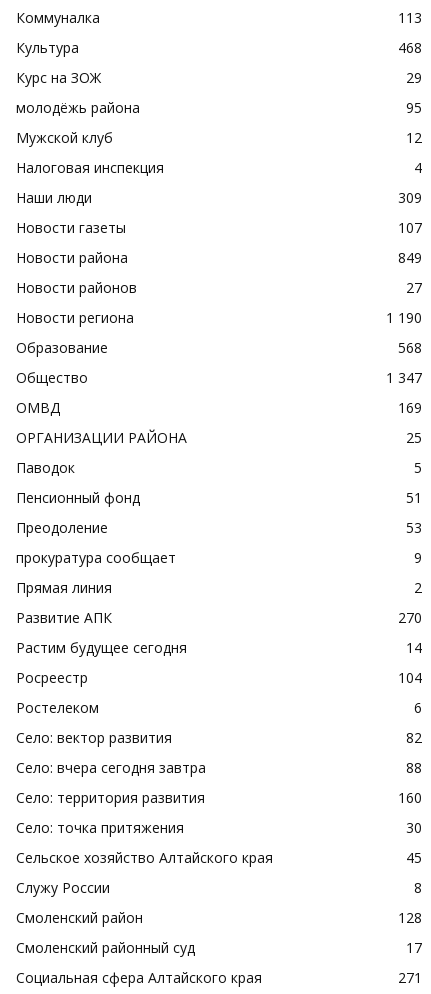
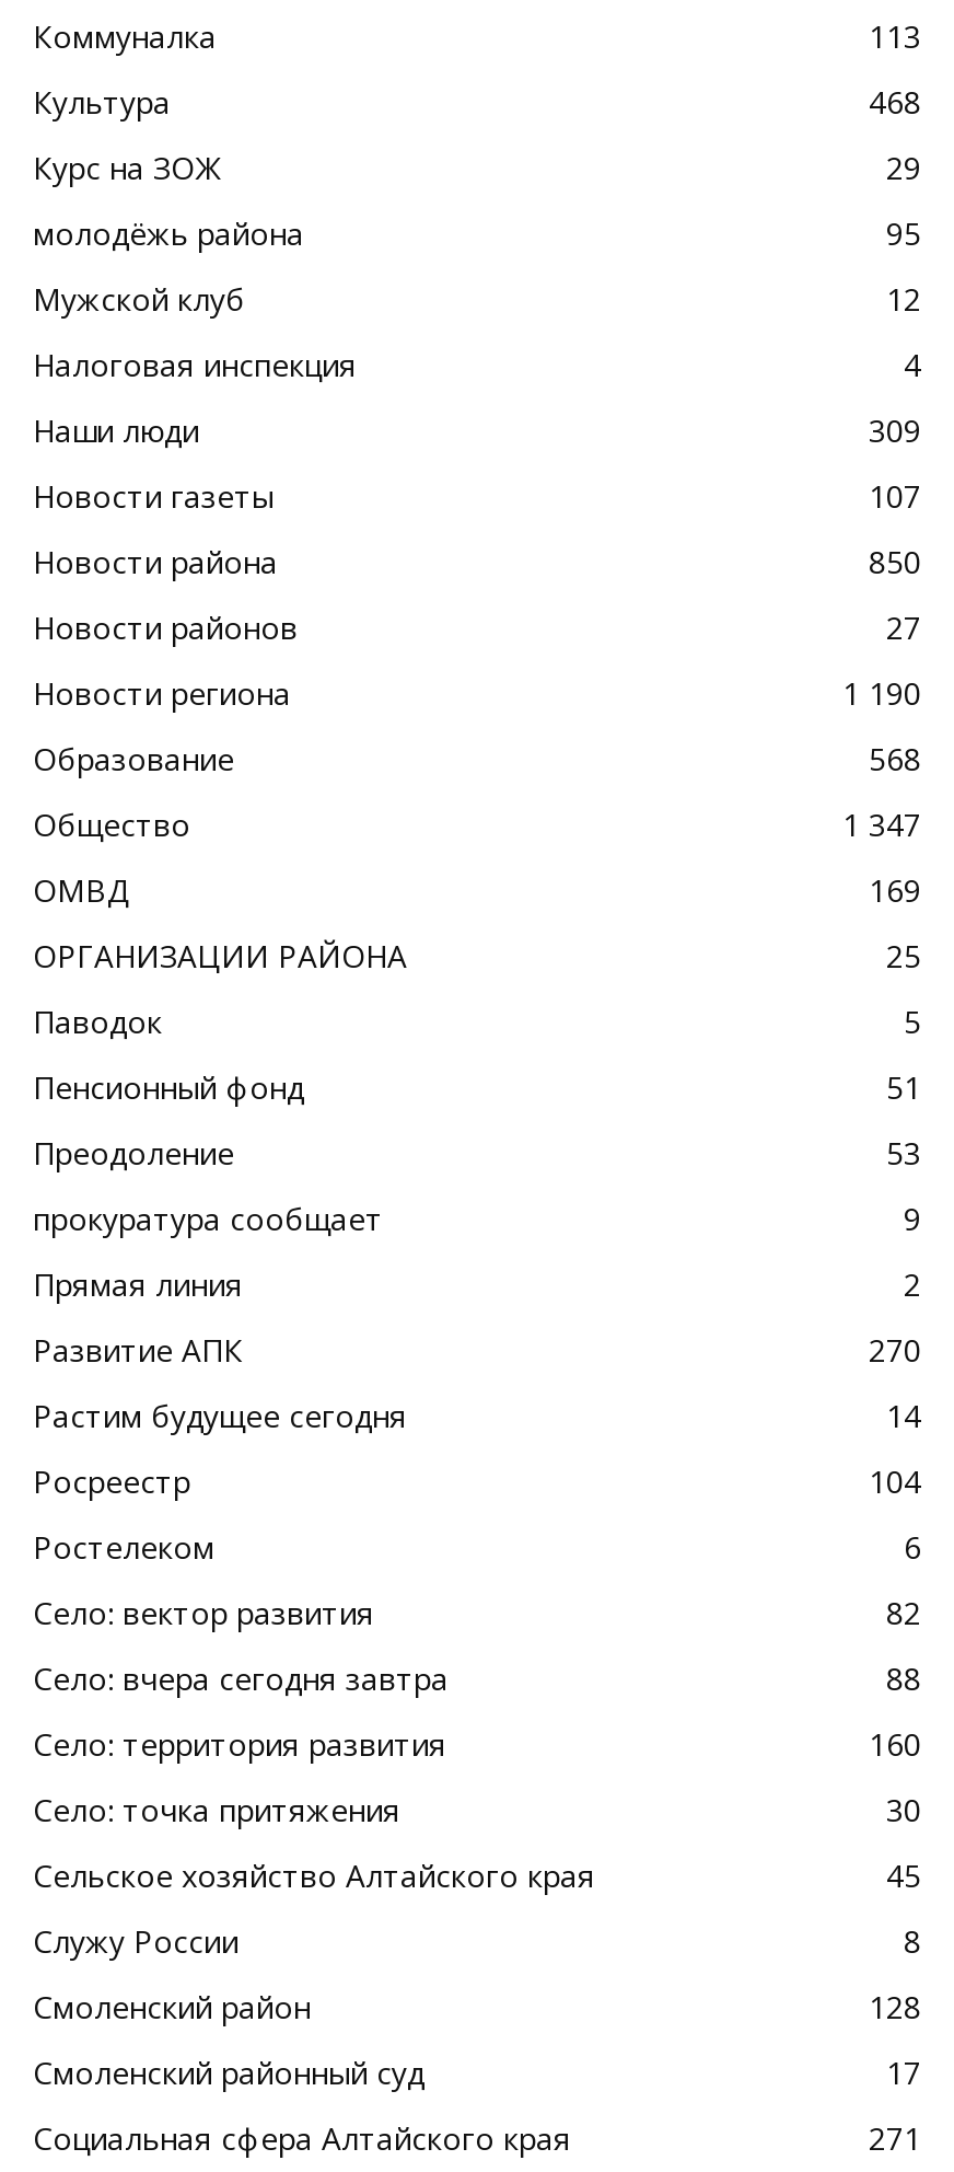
[398,248,422,267] 849 -> [869,541,921,582] 850

